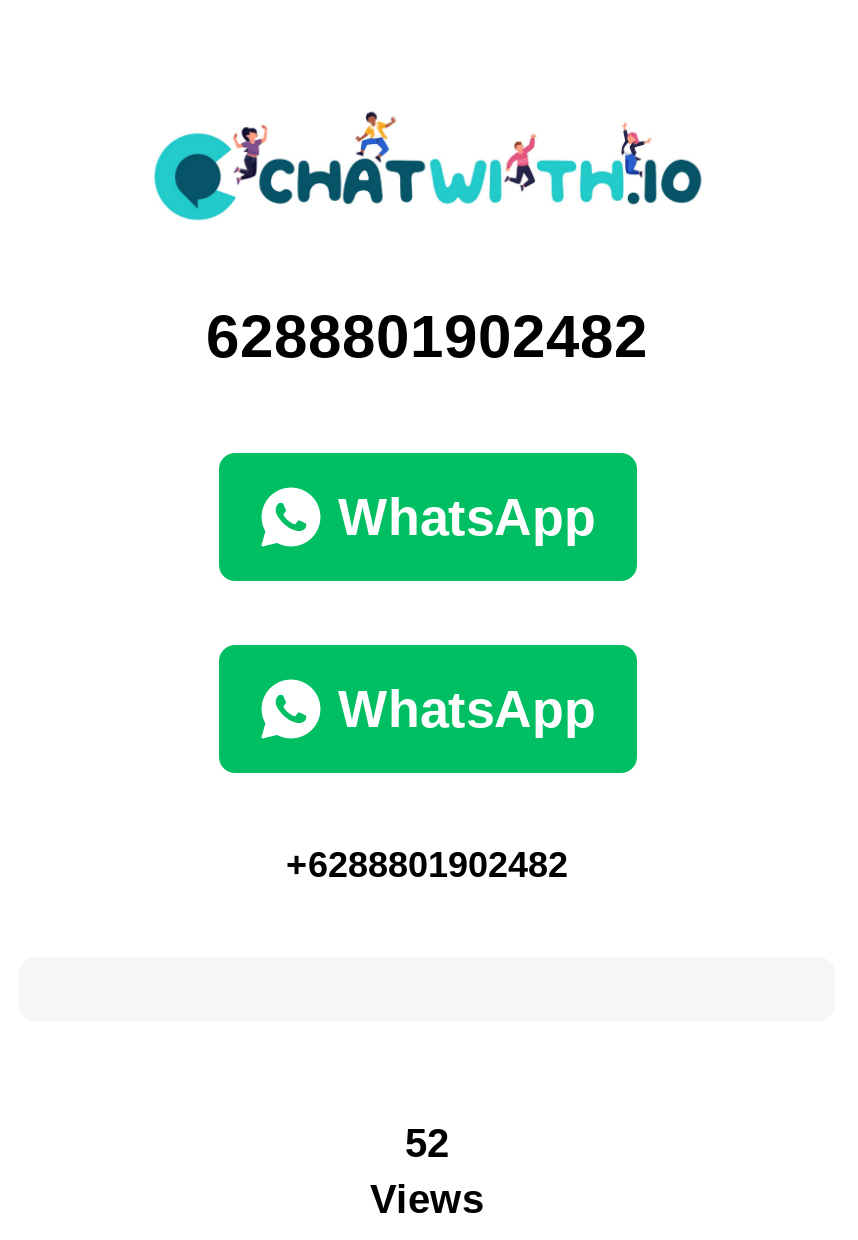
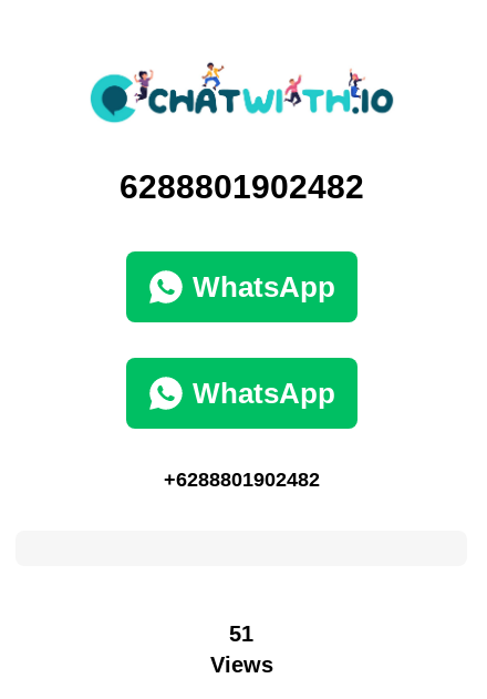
[405,1121,449,1165] 52 -> [229,621,253,646] 51

